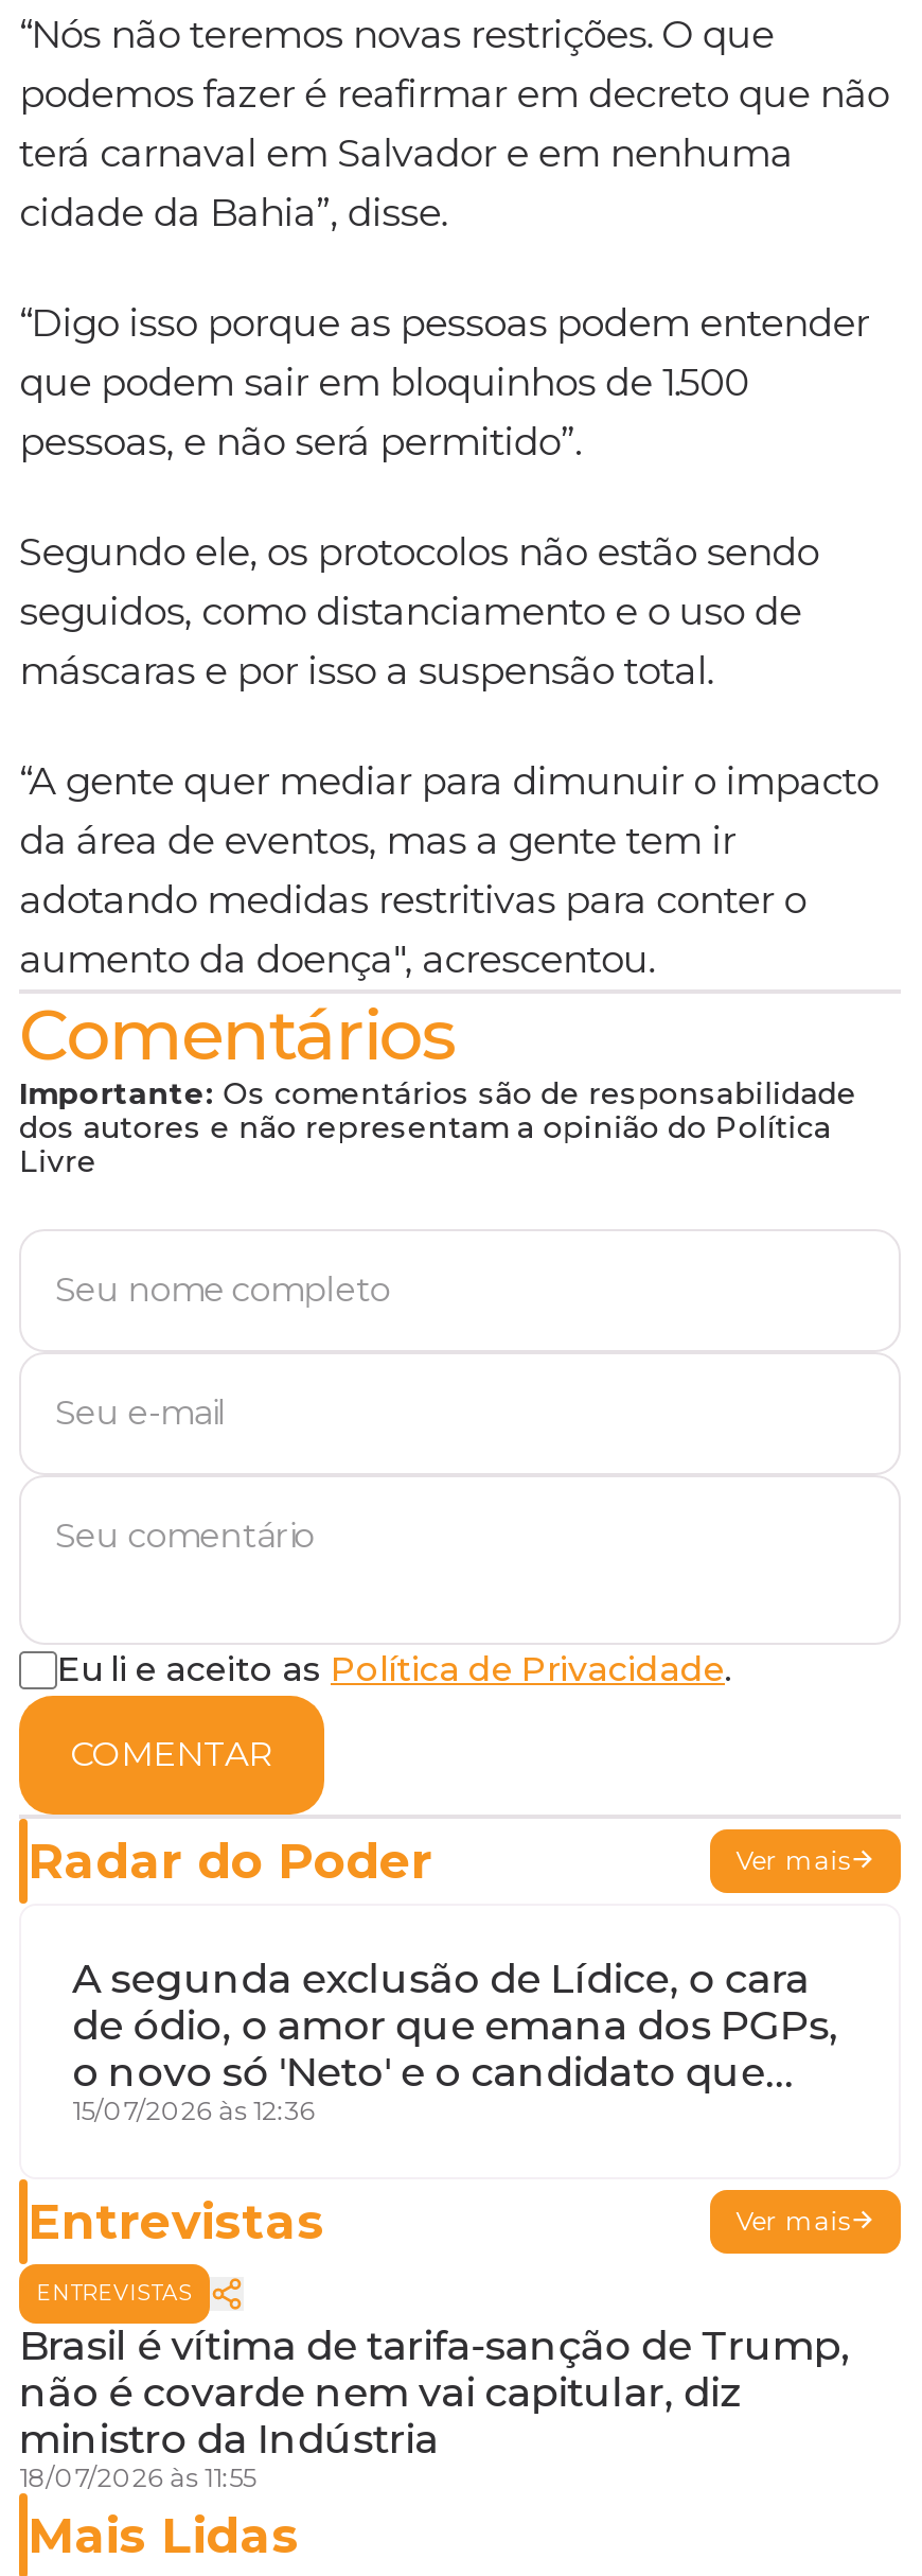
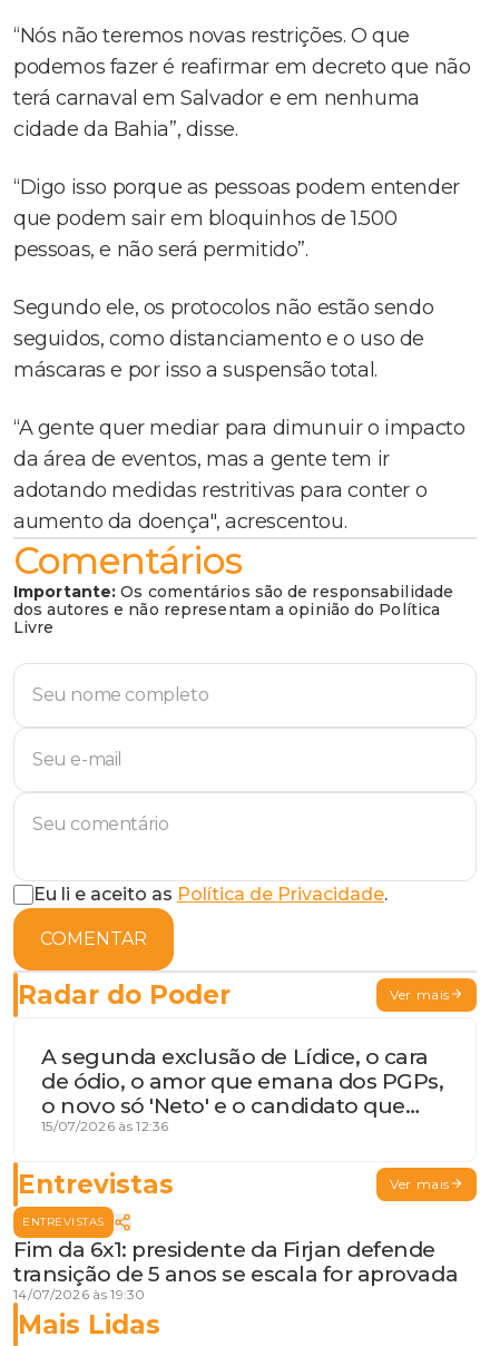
[19,2323,850,2494] Brasil é vítima de tarifa-sanção de Trump, | não é covarde nem vai capitular, diz | ministro da Indústria | 18/07/2026 às 11:55 -> [13,1237,458,1303] Fim da 6x1: presidente da Firjan defende | transição de 5 anos se escala for aprovada | 14/07/2026 às 19:30

